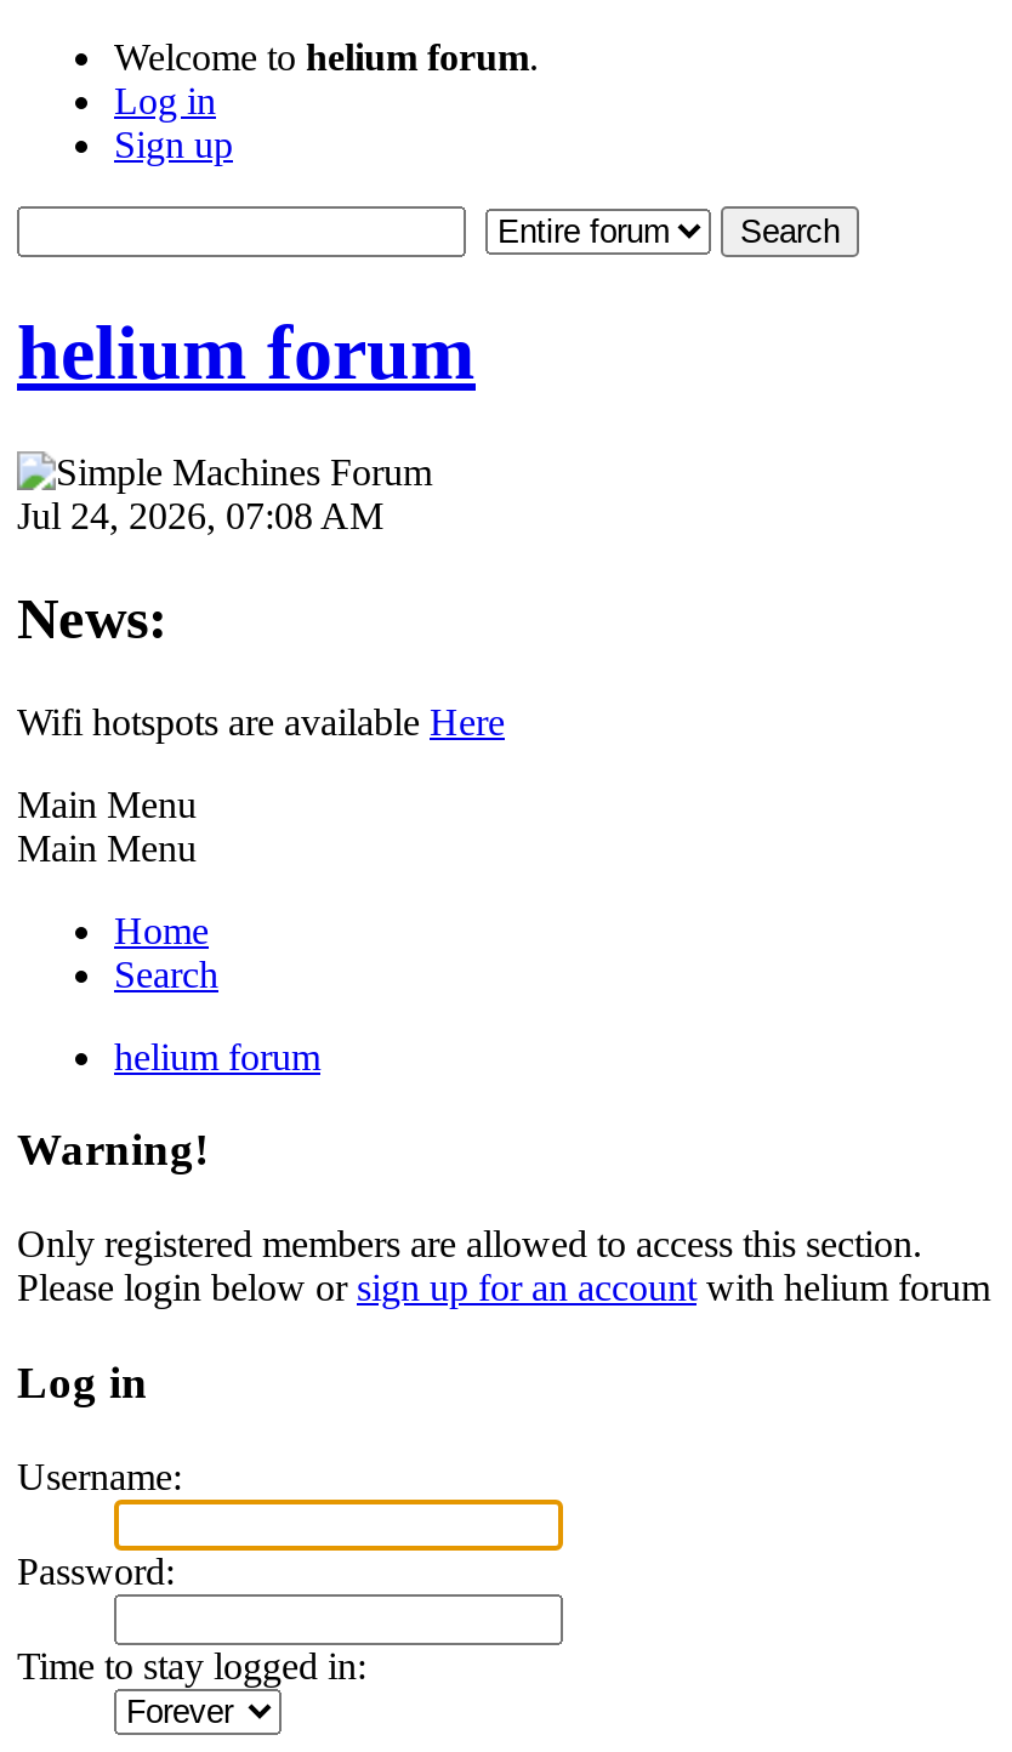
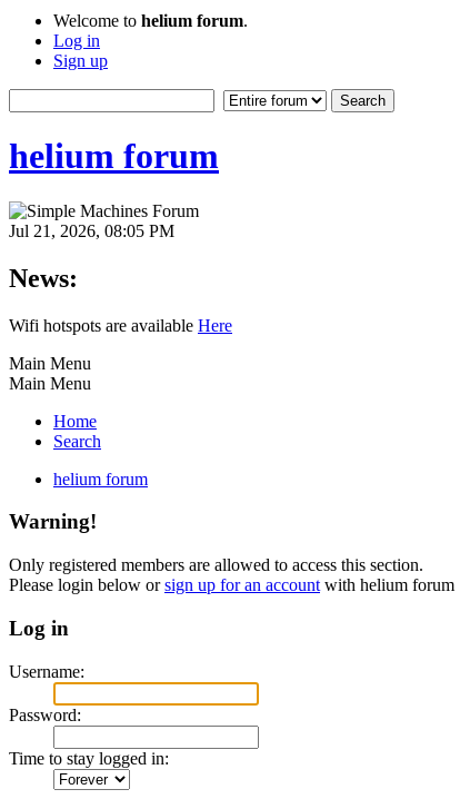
[17,495,383,536] Jul 24, 2026, 07:08 AM -> [9,221,174,240] Jul 21, 2026, 08:05 PM

